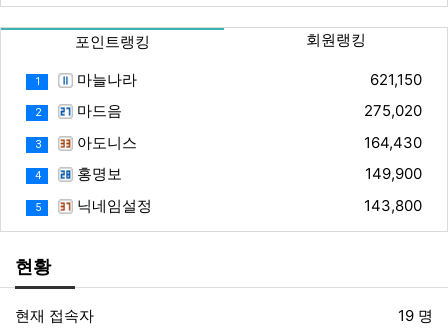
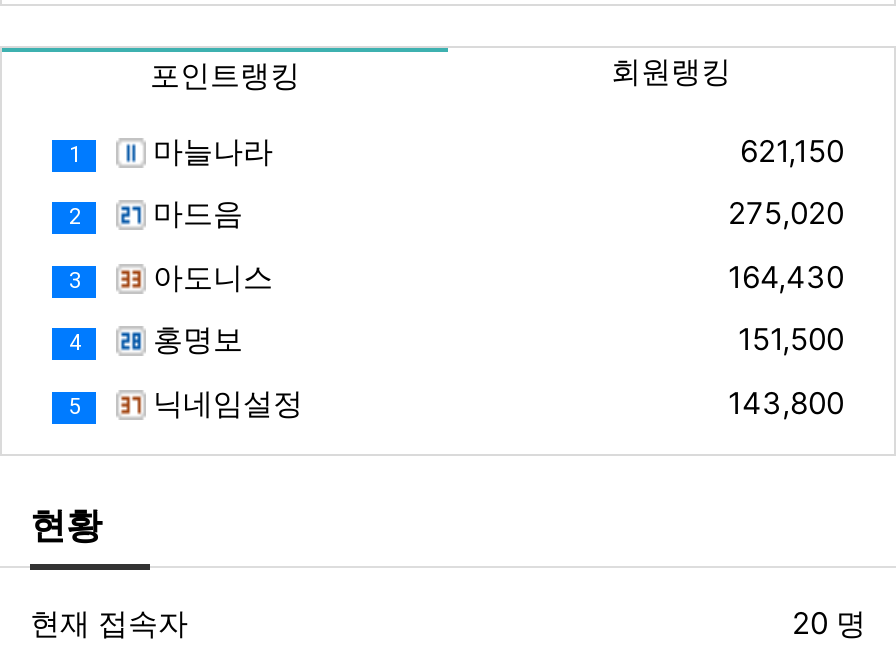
[365,164,422,183] 149,900 -> [738,320,844,358] 151,500
[398,306,433,325] 19 명 -> [792,604,866,642] 20 명

